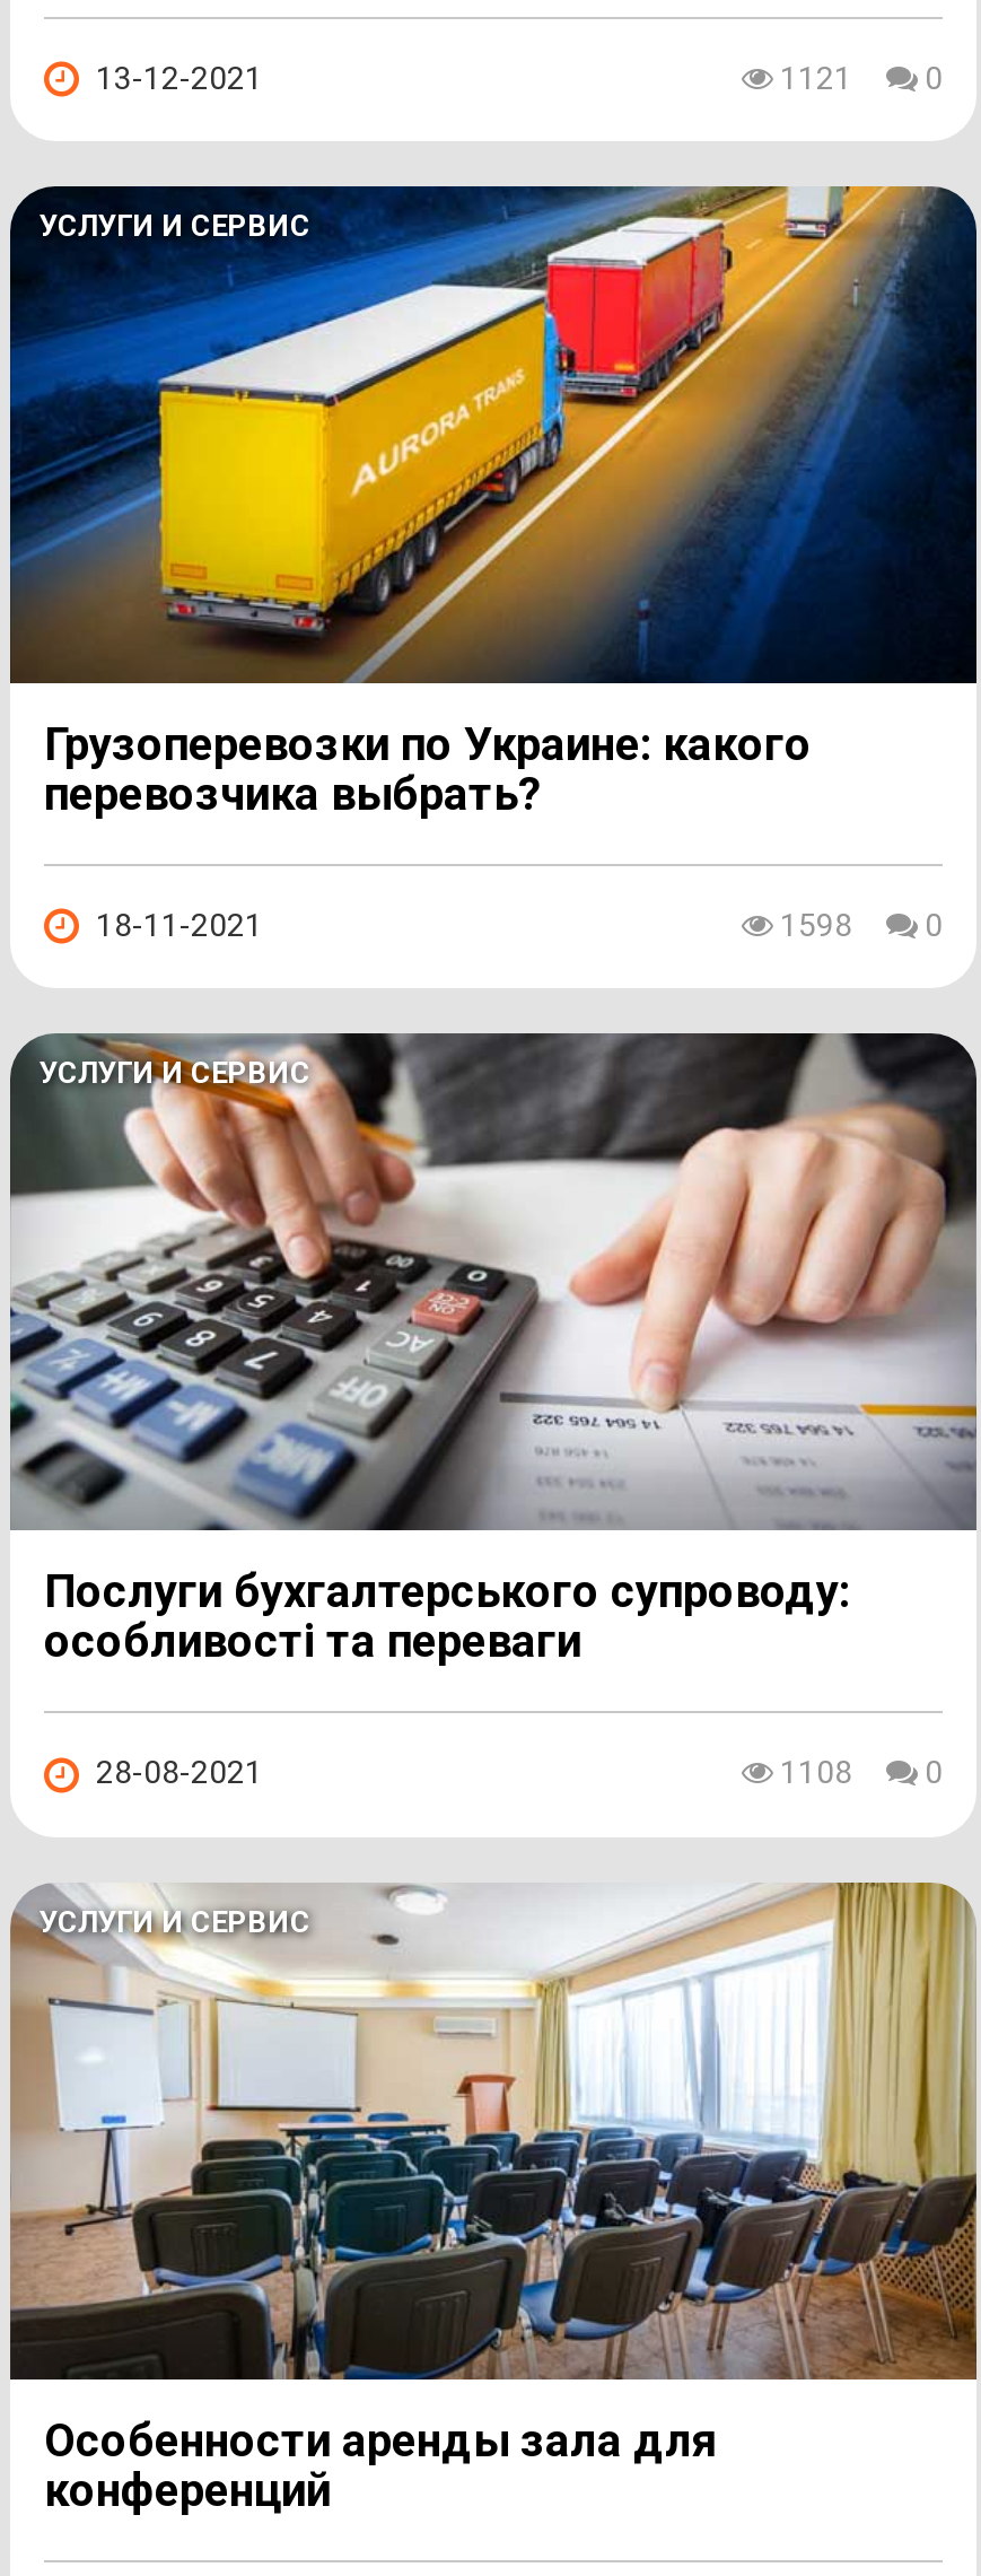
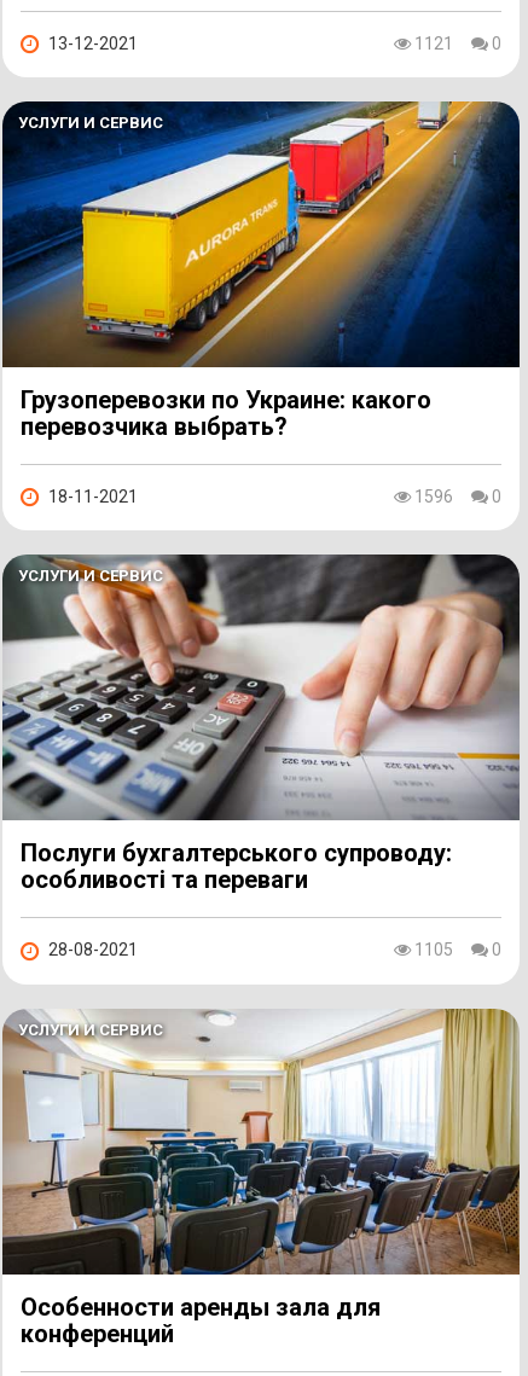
[773,907,943,943] 1598 0 -> [411,487,501,506] 1596 0
[773,1755,943,1791] 1108 0 -> [411,940,501,960] 1105 0

